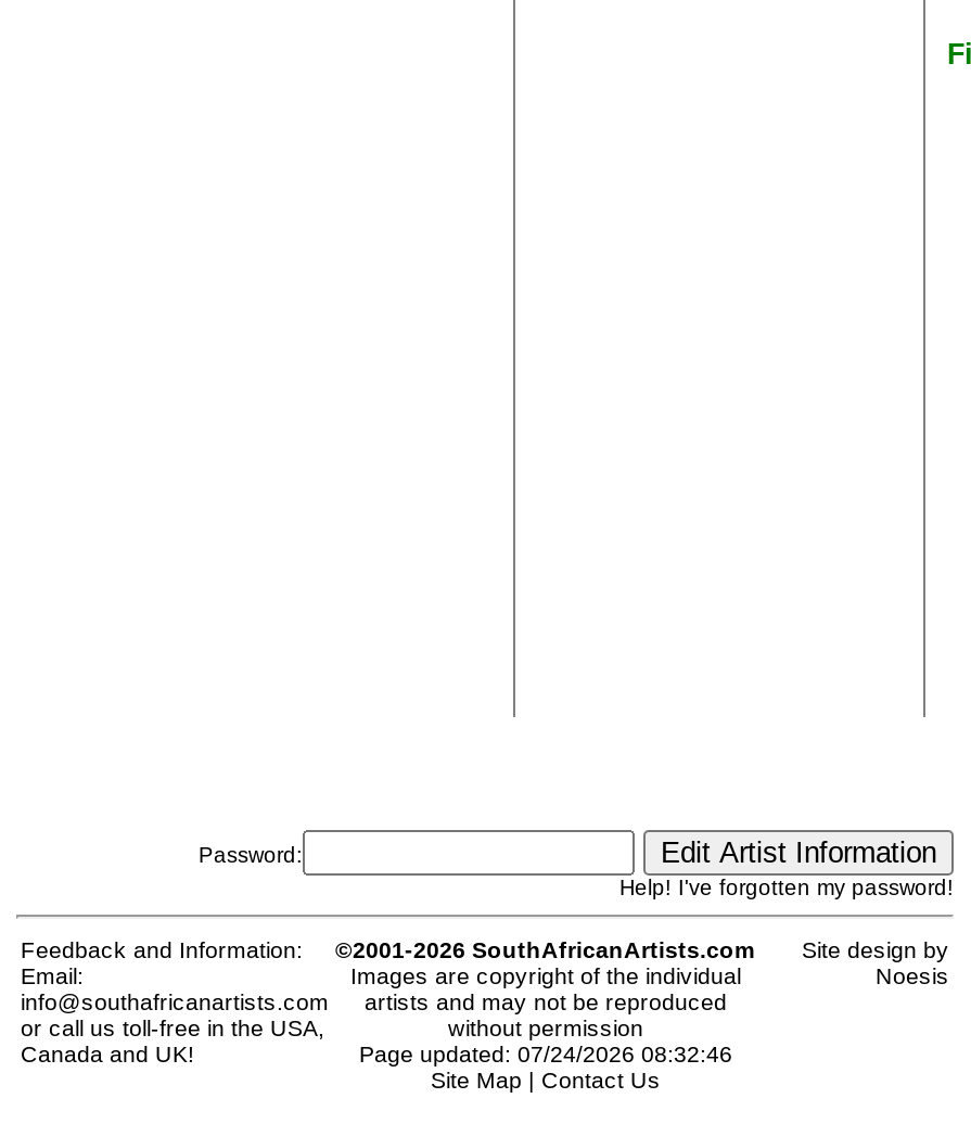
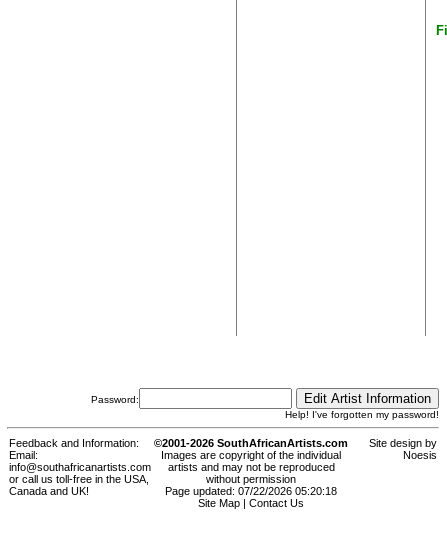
[359,1041,732,1067] Page updated: 07/24/2026 08:32:46 -> [165,485,337,497] Page updated: 07/22/2026 05:20:18

